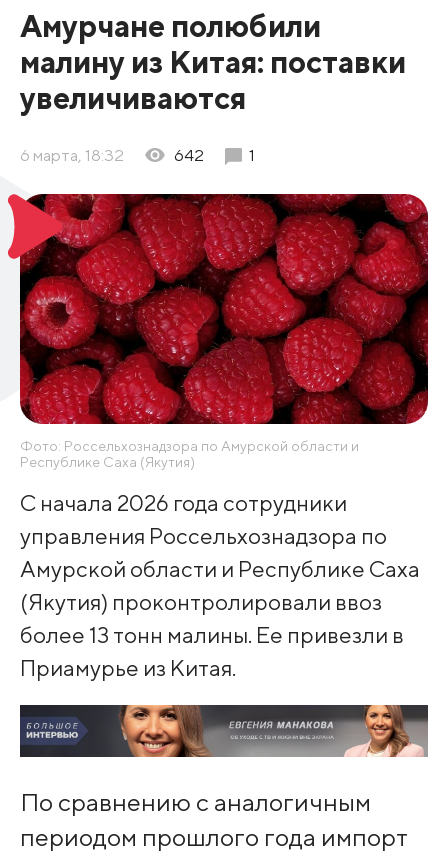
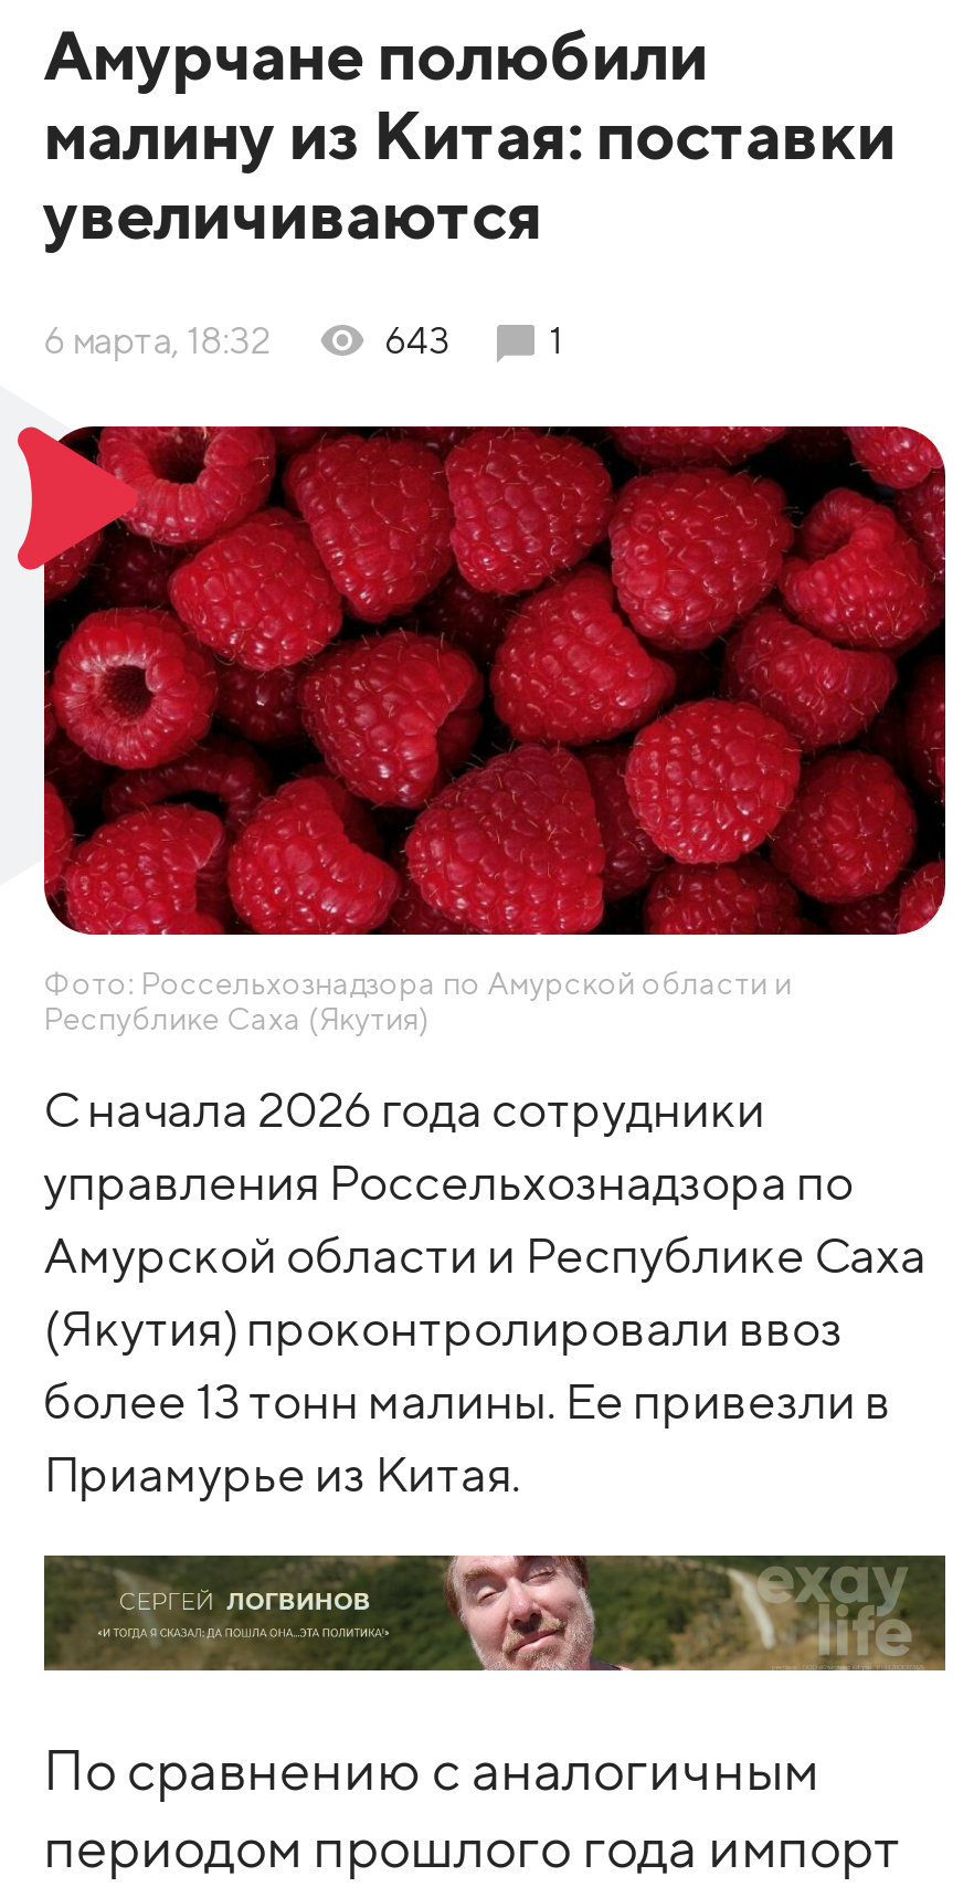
[174,145,204,165] 642 -> [384,319,451,363] 643
[20,704,428,758] [image] -> [44,1553,945,1673] [image]

